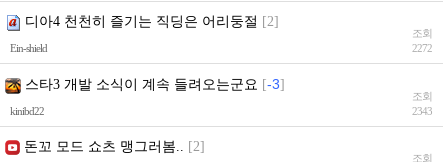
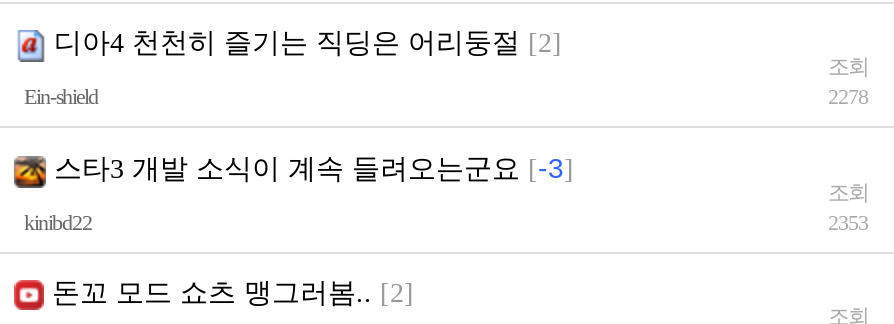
[412,42,432,54] 2272 -> [828,84,868,108] 2278
[412,105,432,117] 2343 -> [828,210,868,234] 2353

